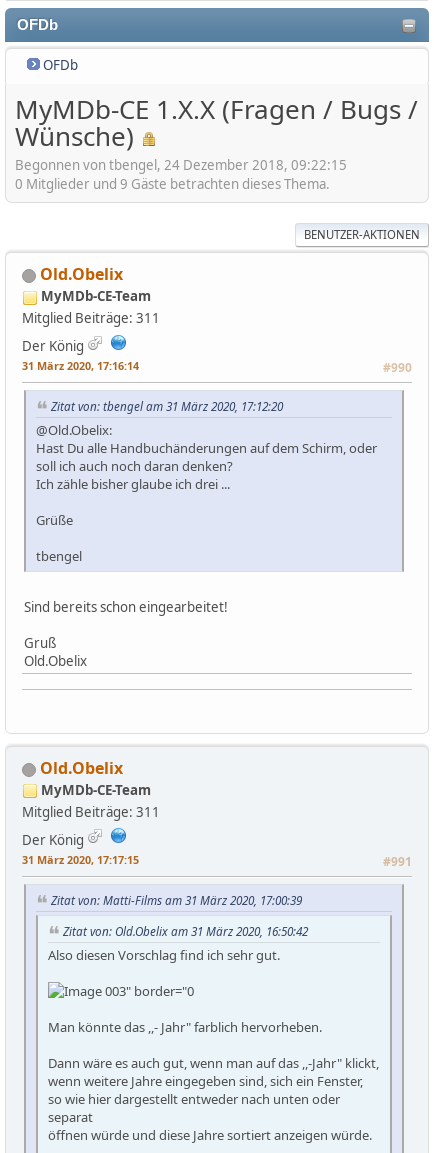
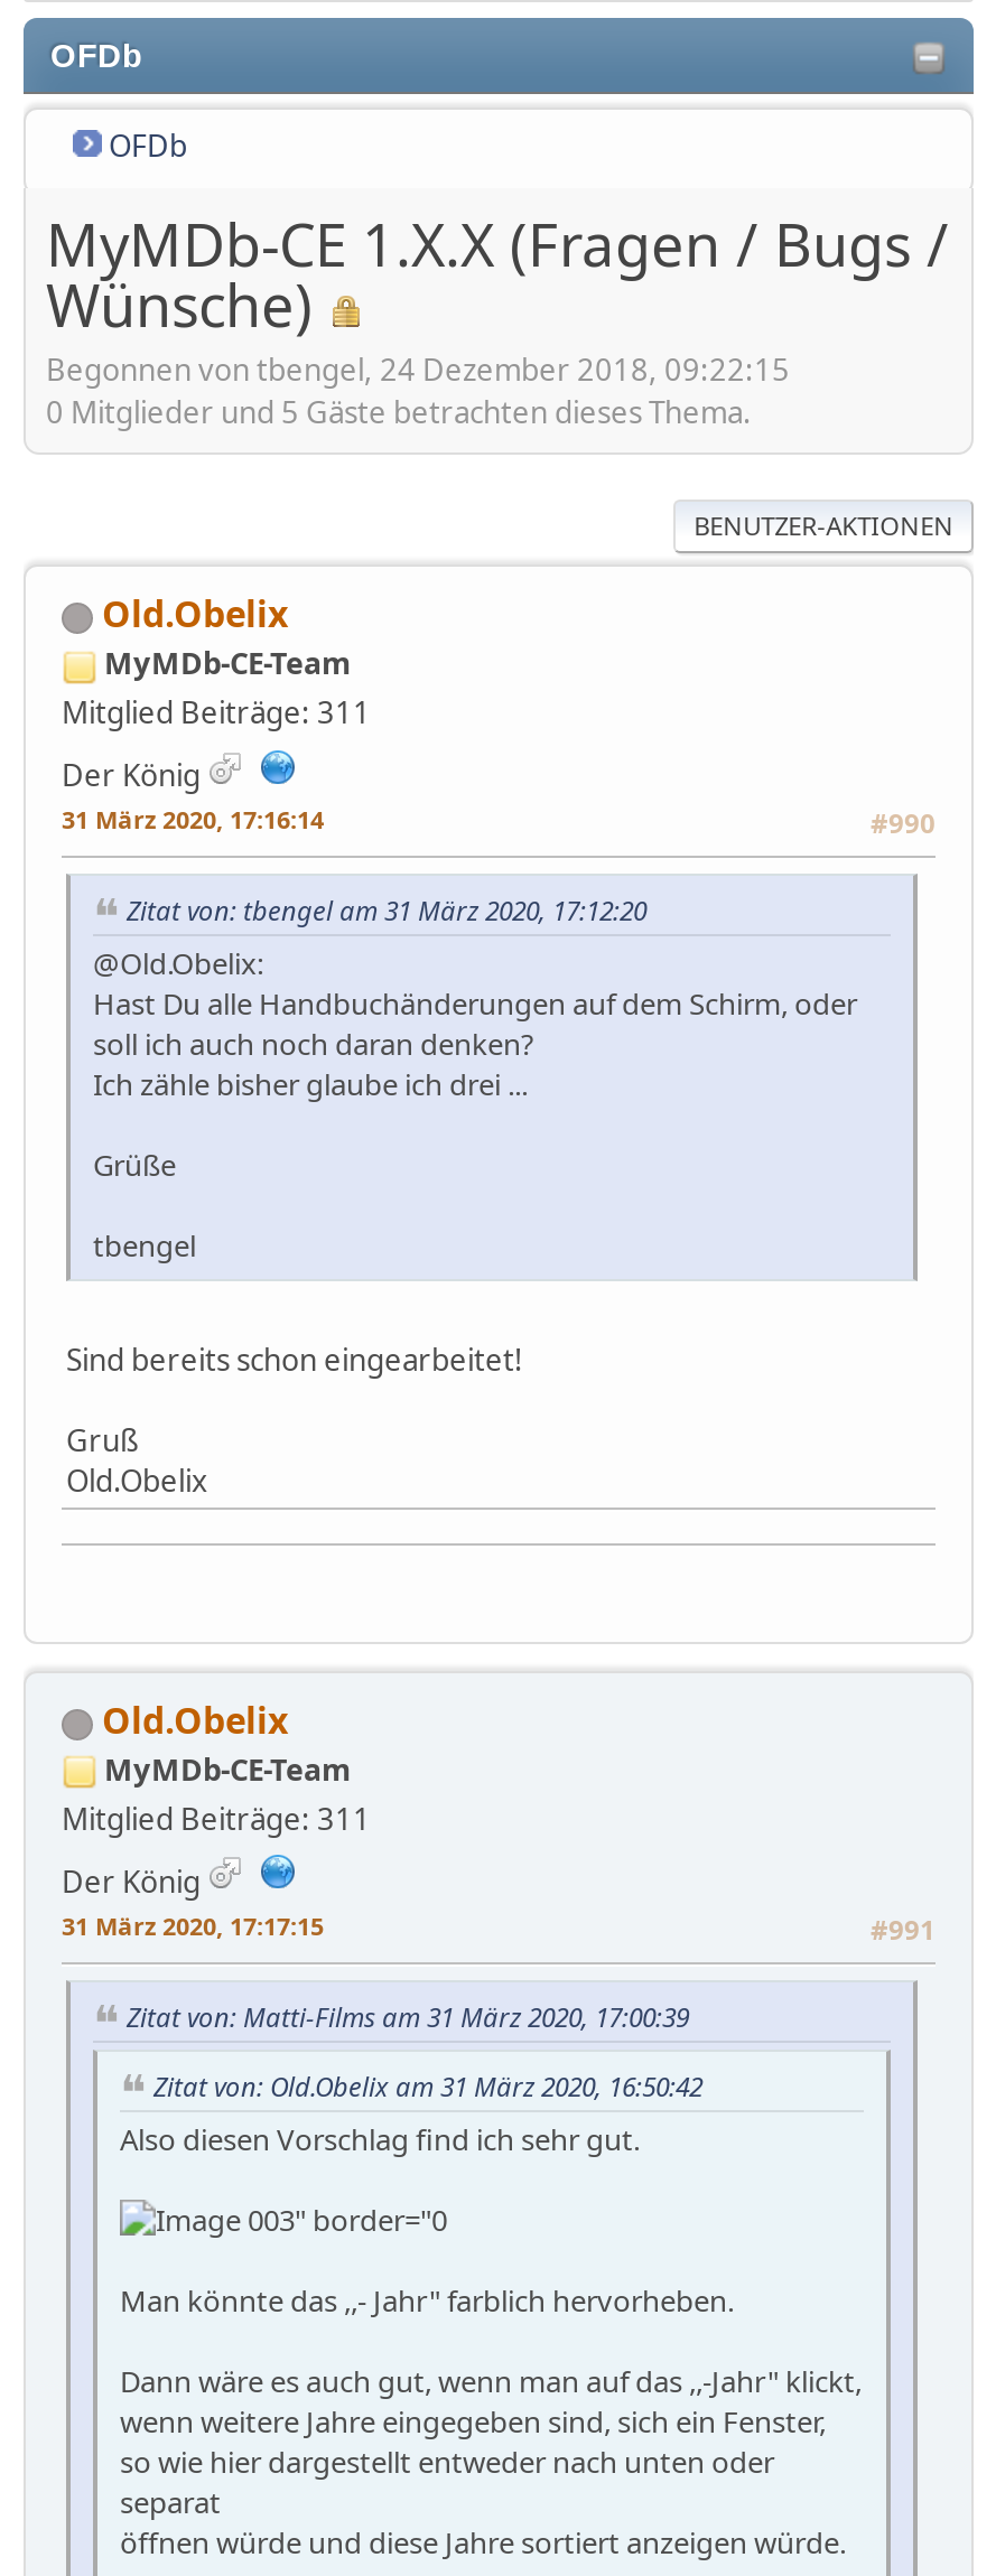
[15,175,330,193] 0 Mitglieder und 9 Gäste betrachten dieses Thema. -> [46,393,752,433] 0 Mitglieder und 5 Gäste betrachten dieses Thema.

